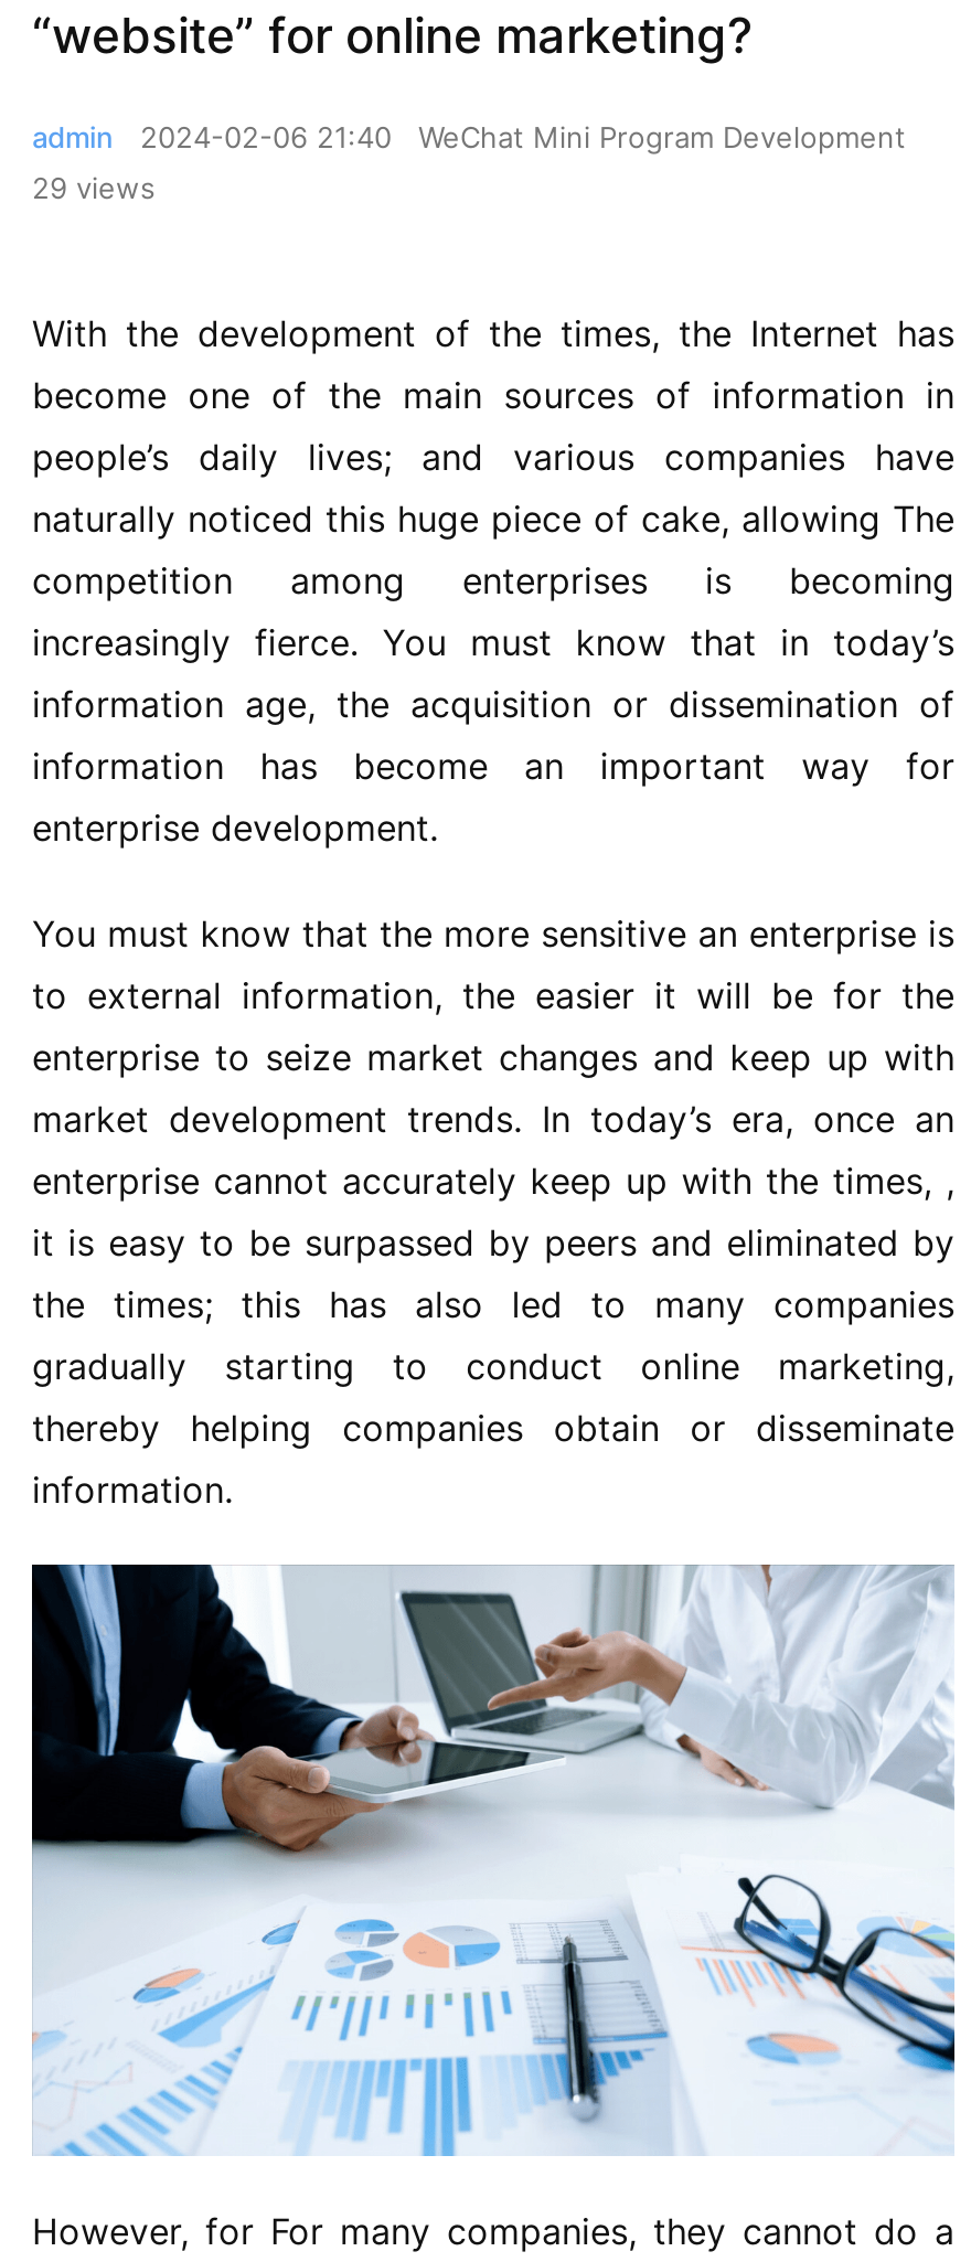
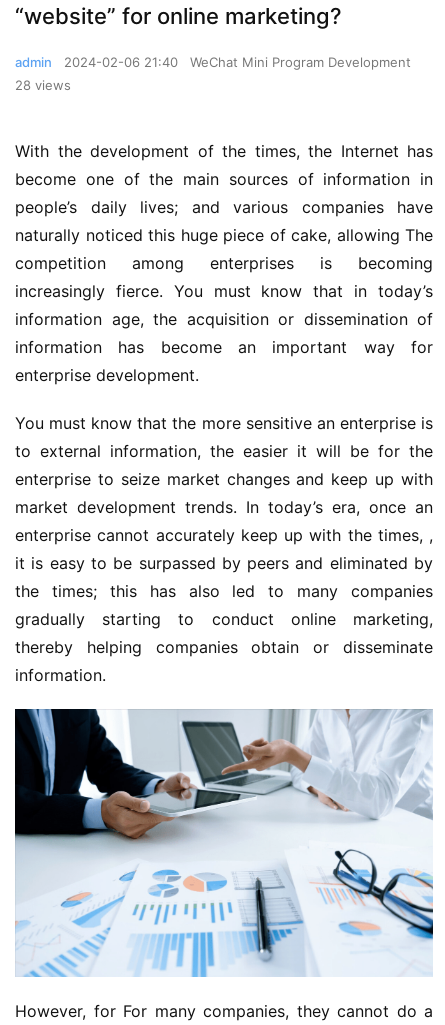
[32,170,156,206] 29 views -> [15,77,71,93] 28 views

